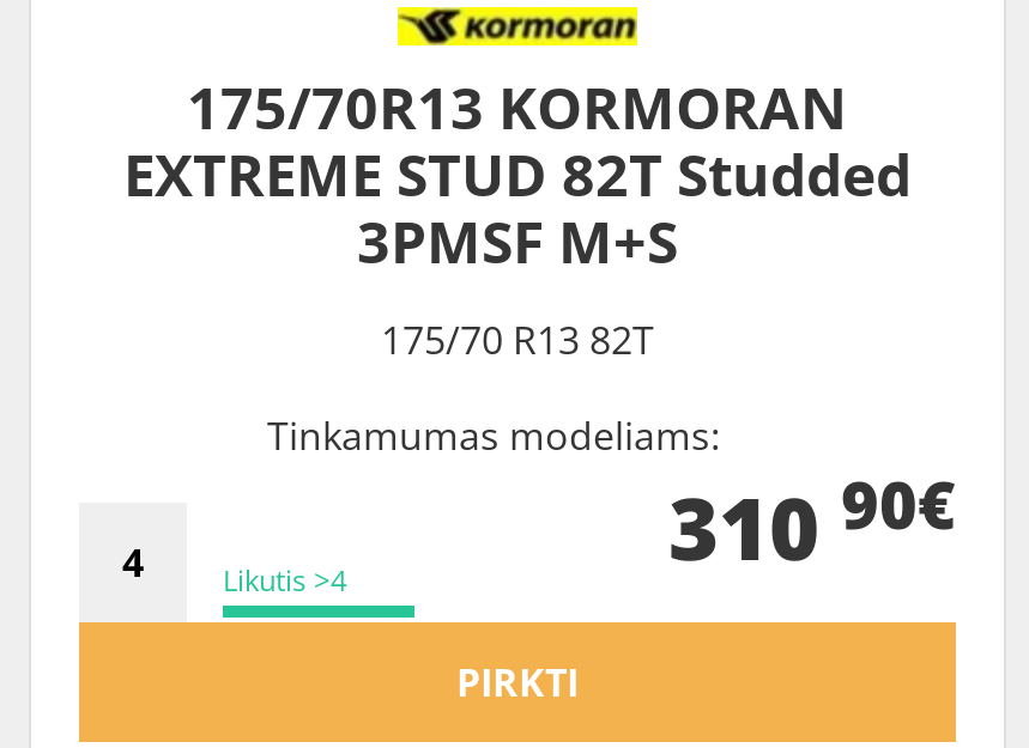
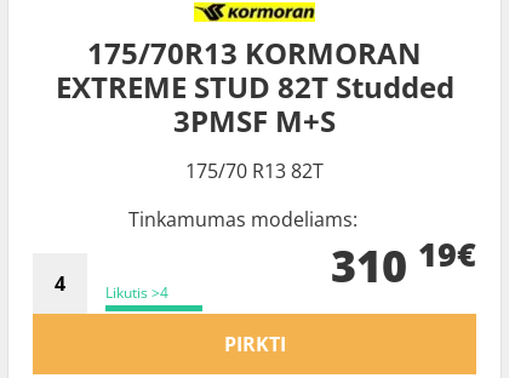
[668,458,956,586] 310 90€ -> [331,231,476,296] 310 19€

